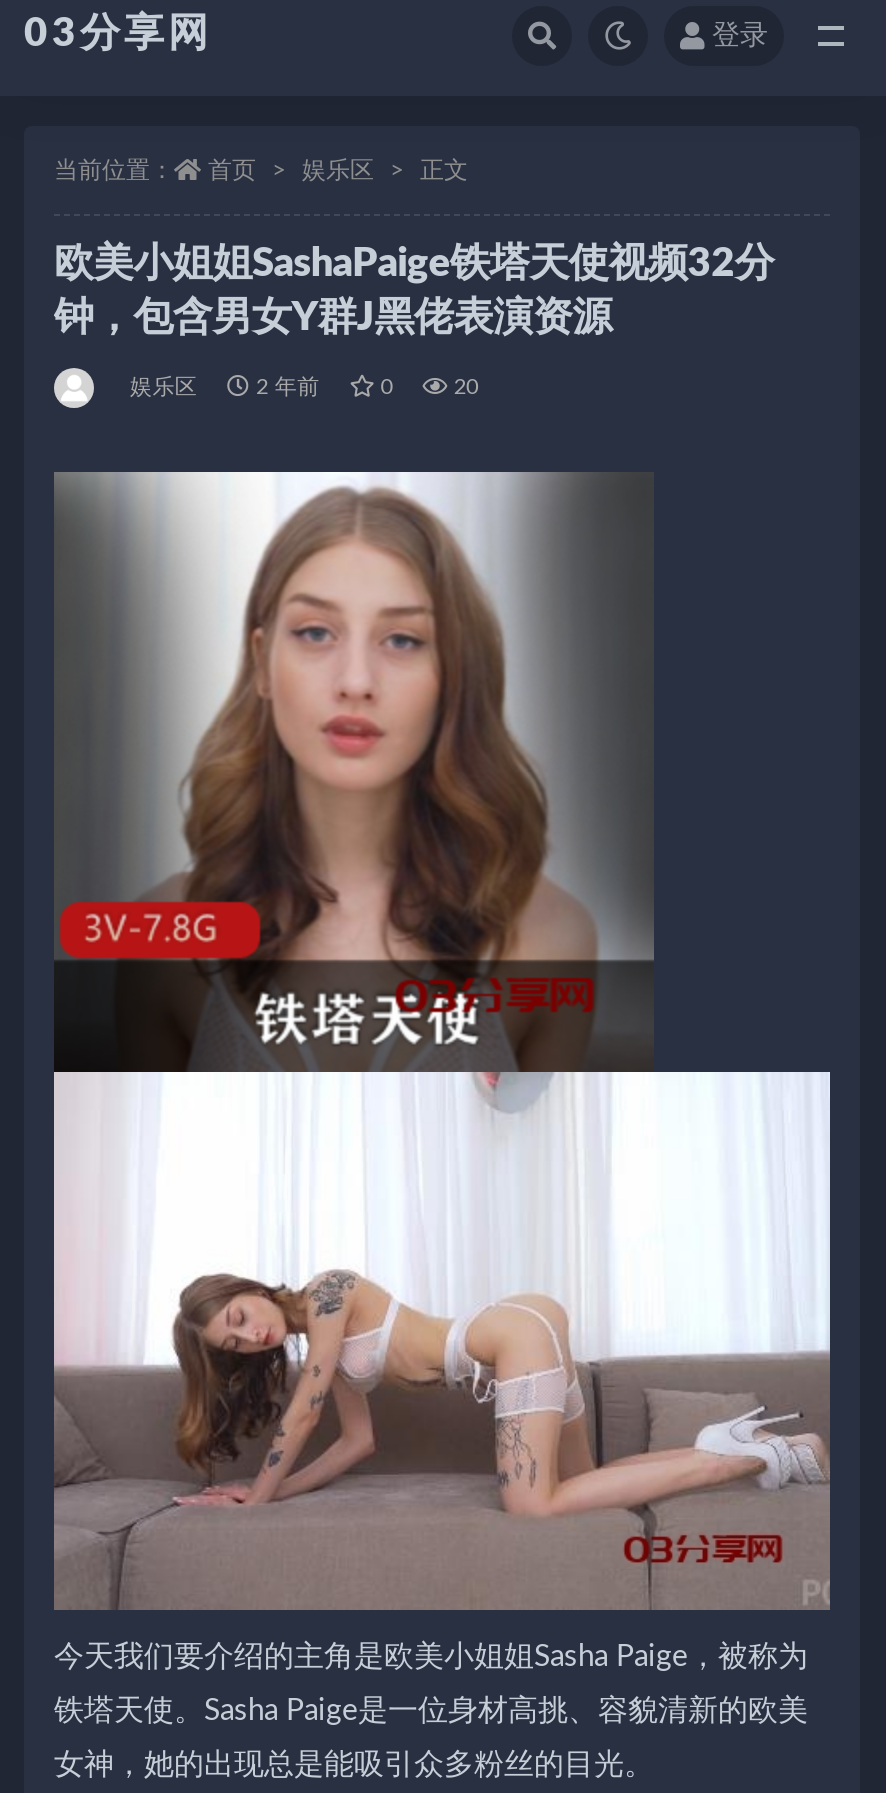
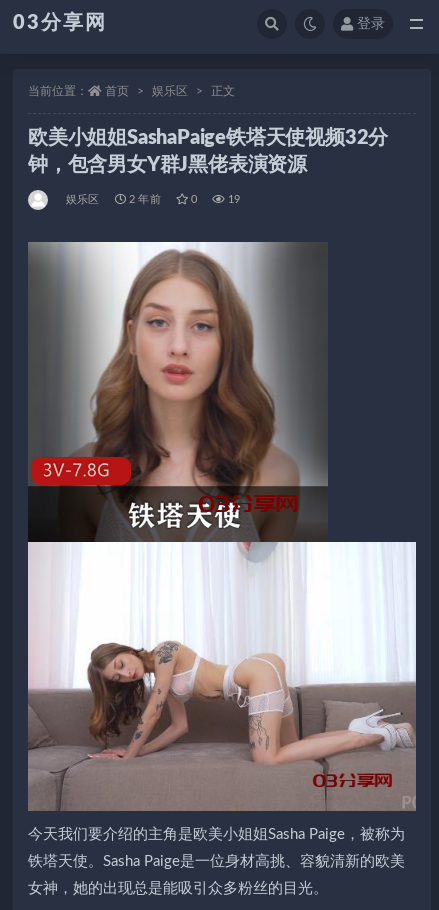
[447,376,478,398] 20 -> [225,194,240,205] 19

